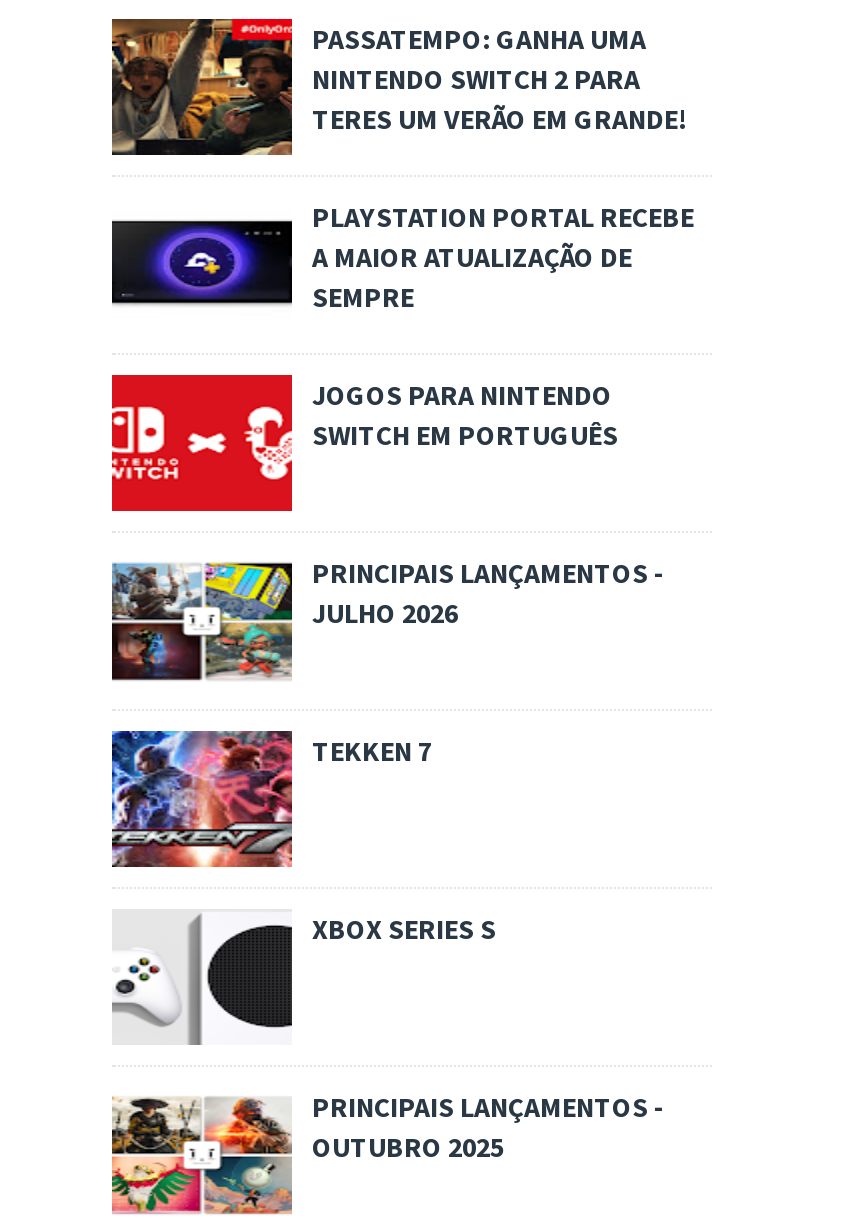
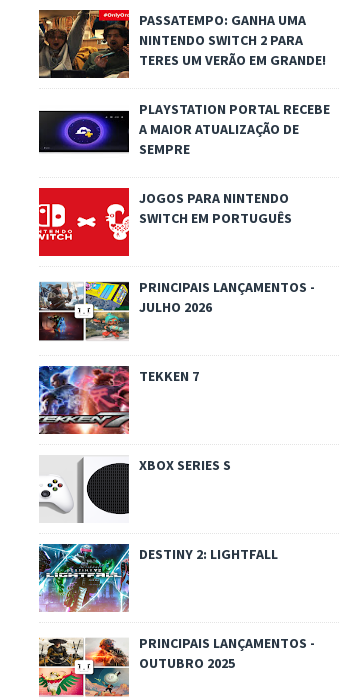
none -> [38,543,278,613] [image] | DESTINY 2: LIGHTFALL

